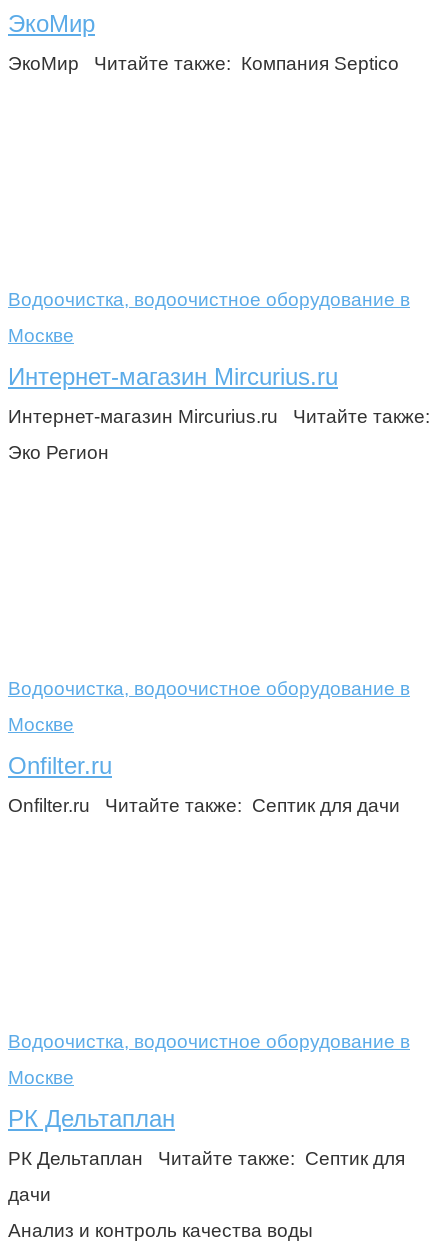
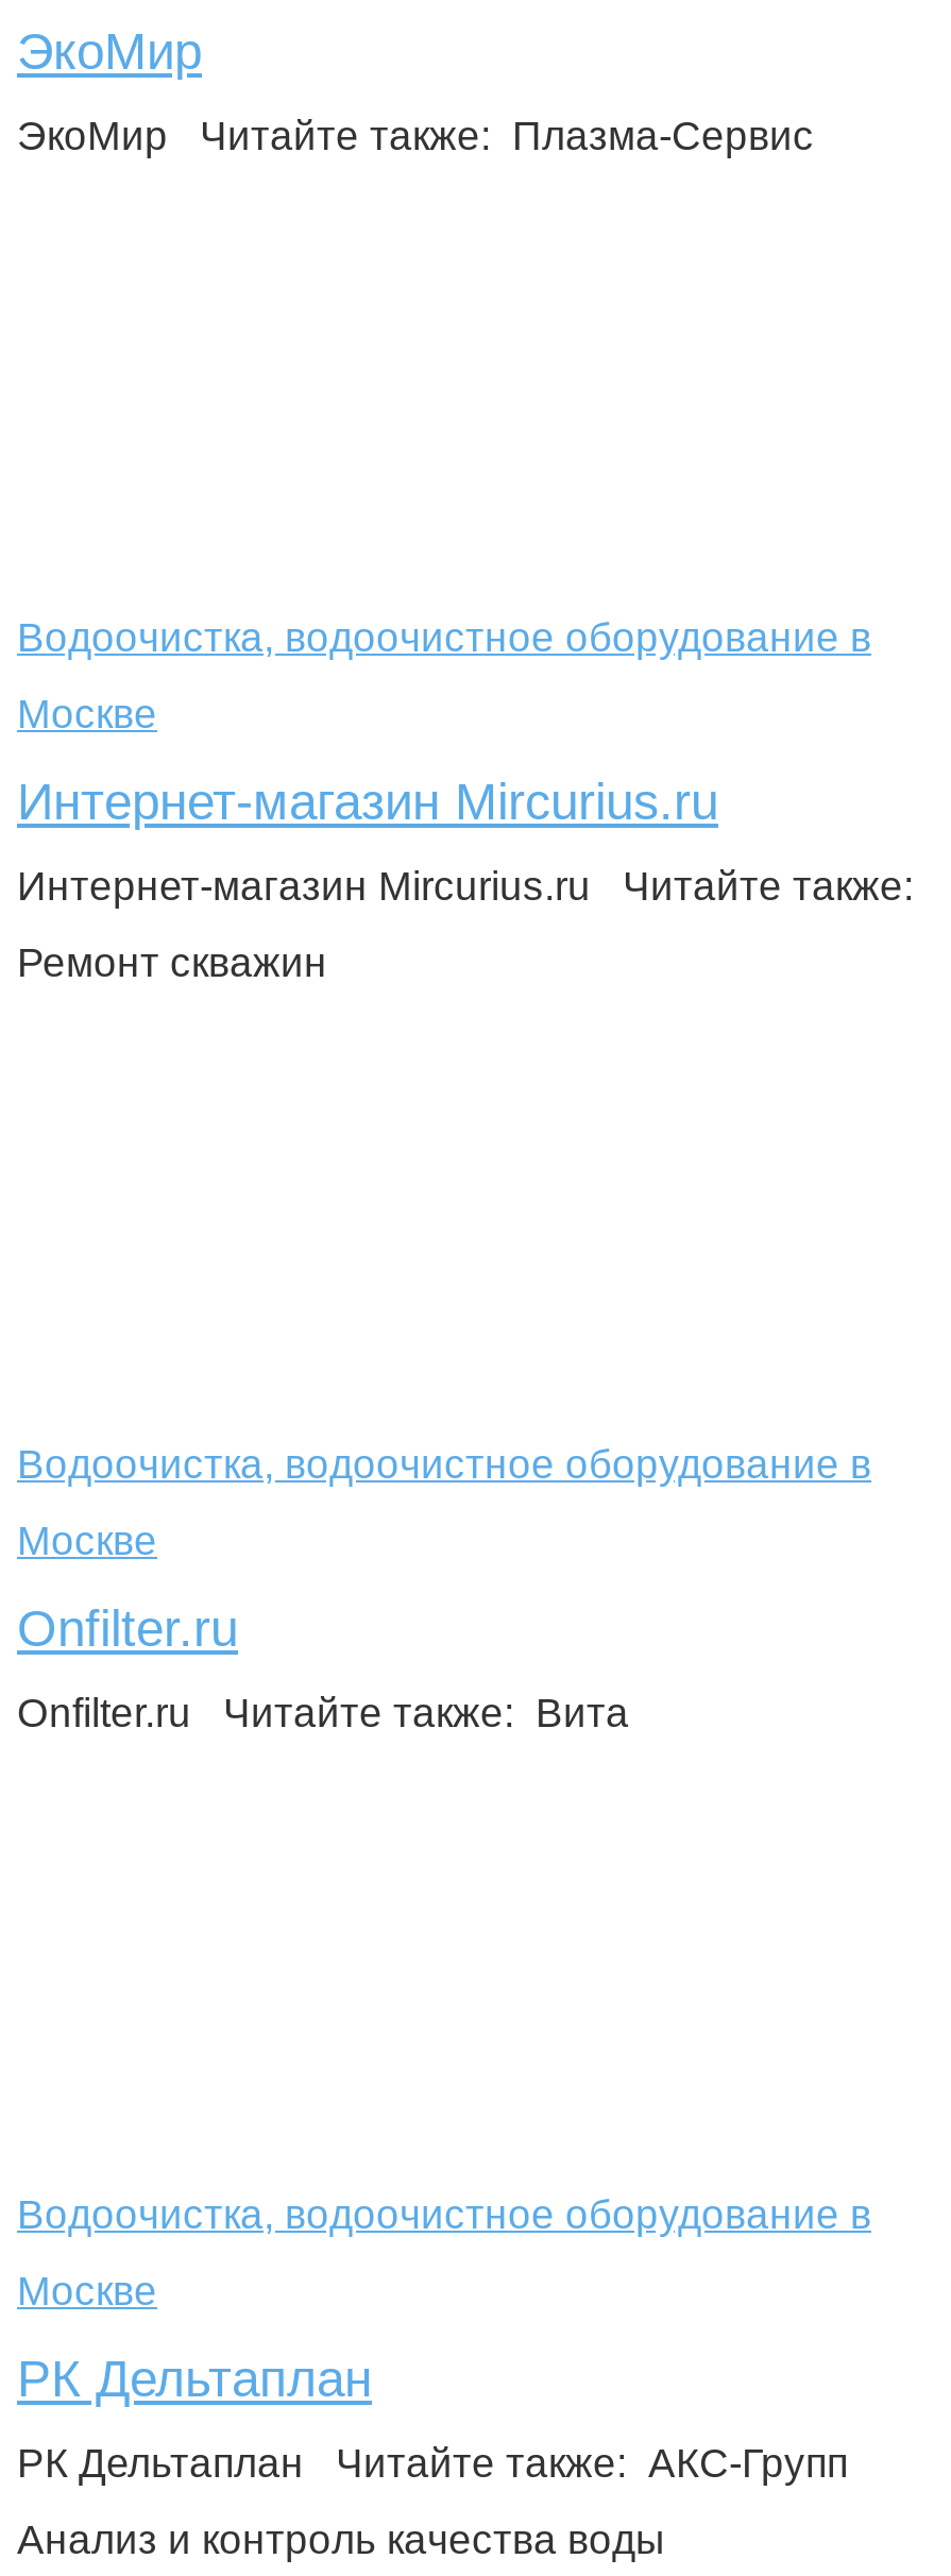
[8,53,399,74] ЭкоМир Читайте также: Компания Septico -> [17,113,814,158] ЭкоМир Читайте также: Плазма-Сервис
[8,442,109,463] Эко Регион -> [17,940,327,985] Ремонт скважин
[8,795,400,816] Onfilter.ru Читайте также: Септик для дачи -> [17,1690,629,1735] Onfilter.ru Читайте также: Вита
[8,1148,405,1205] РК Дельтаплан Читайте также: Септик для | дачи -> [17,2441,848,2485] РК Дельтаплан Читайте также: АКС-Групп

